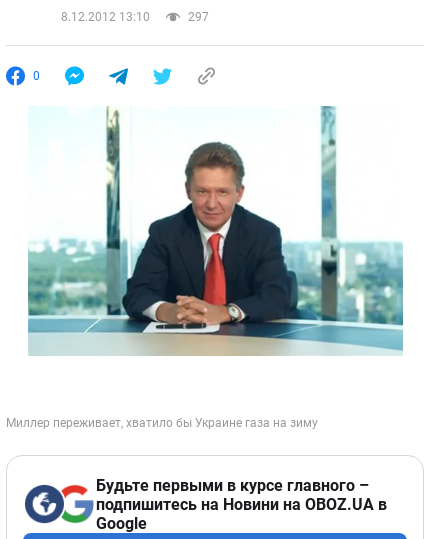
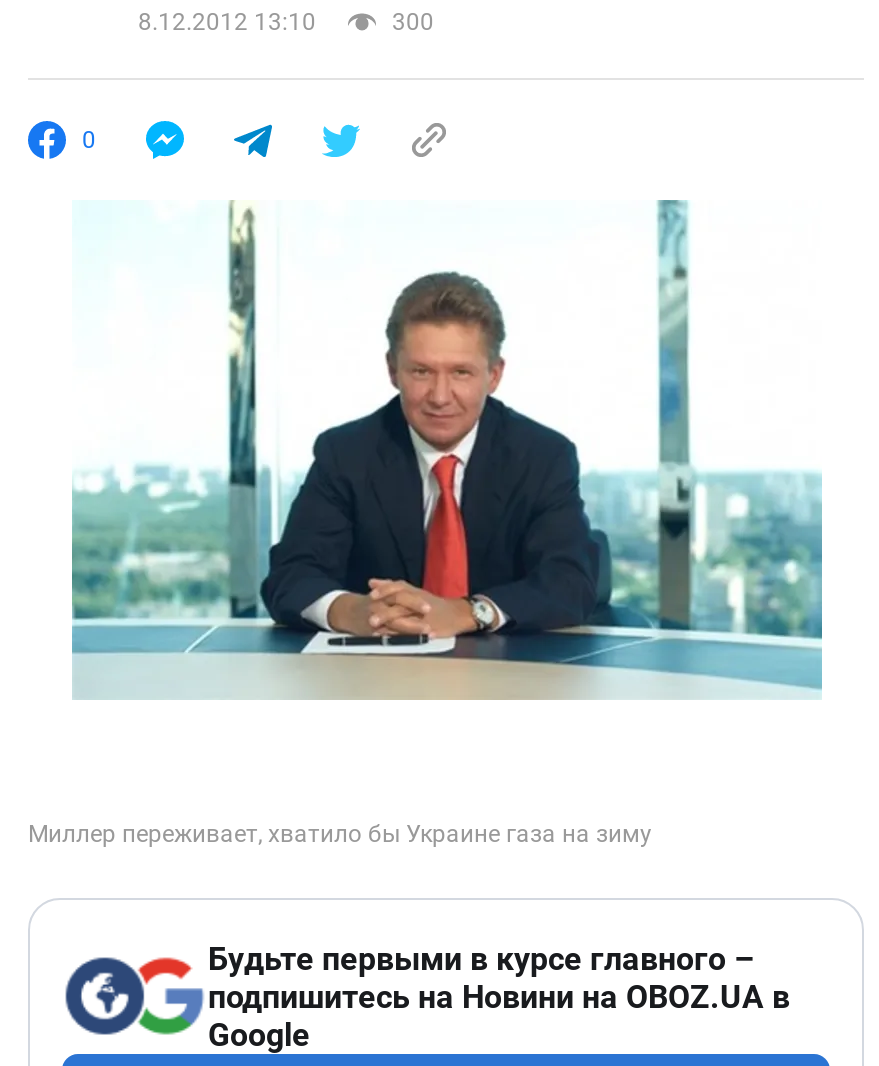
[188,10,209,24] 297 -> [392,8,434,36] 300

